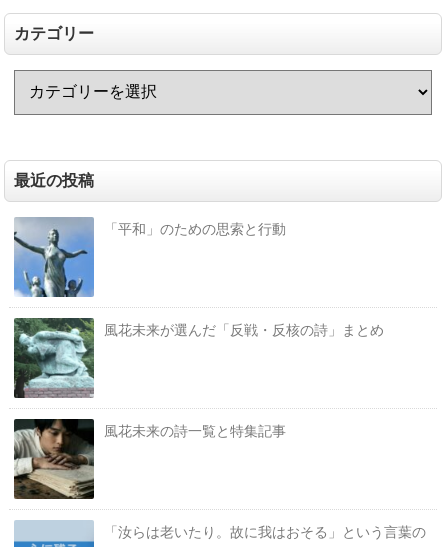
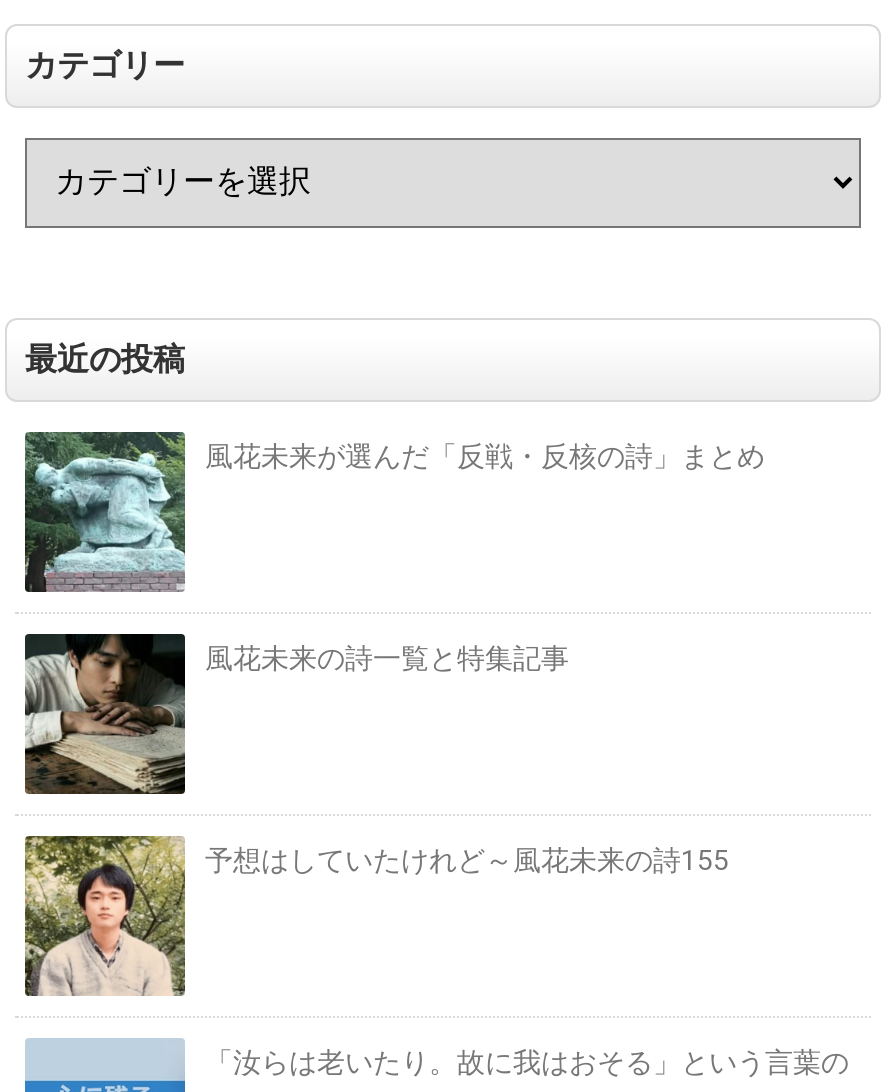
[13,218,286,298] [image] | 「平和」のための思索と行動 -> none
moved [12,317,384,439] -> [21,430,765,674]: [image] | 風花未来が選んだ「反戦・反核の詩」まとめ | 風花未来の詩一覧と特集記事
moved [12,419,96,500] -> [21,634,189,796]: [image]
none -> [23,834,729,996] [image] | 予想はしていたけれど～風花未来の詩155

